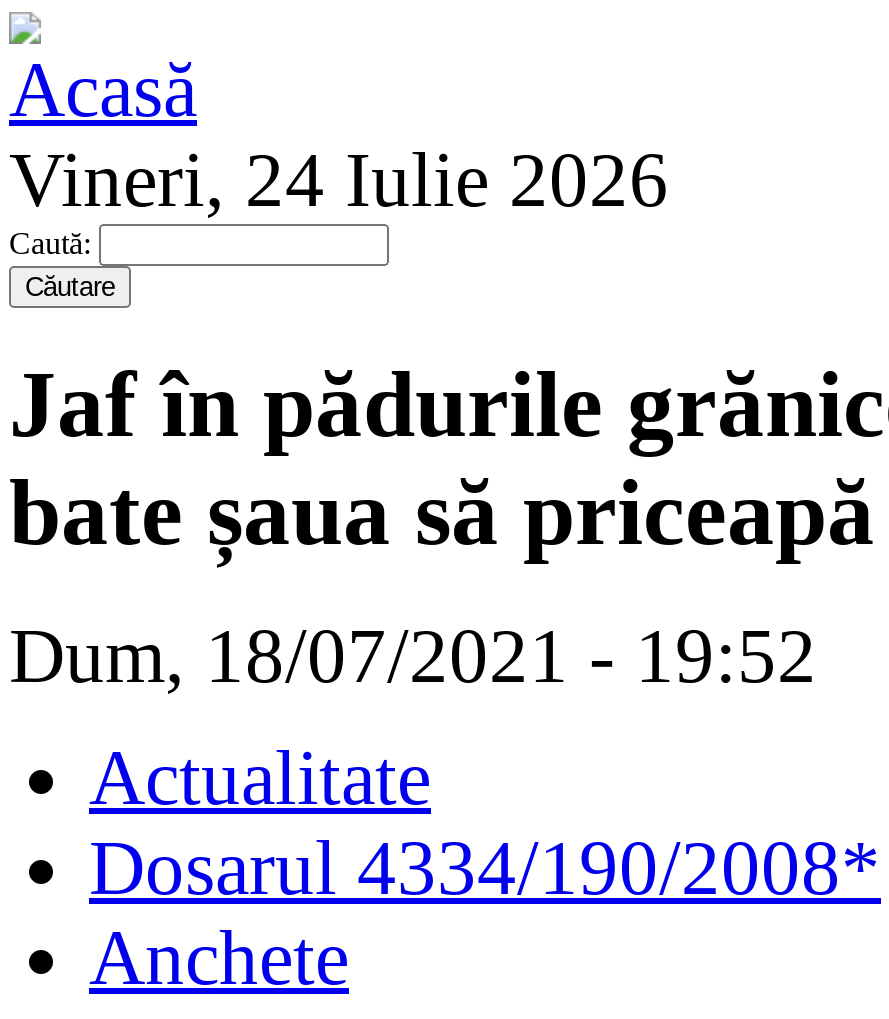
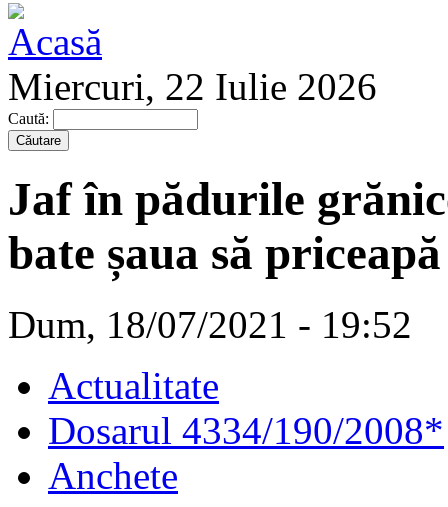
[9,136,669,222] Vineri, 24 Iulie 2026 -> [8,65,377,108] Miercuri, 22 Iulie 2026

